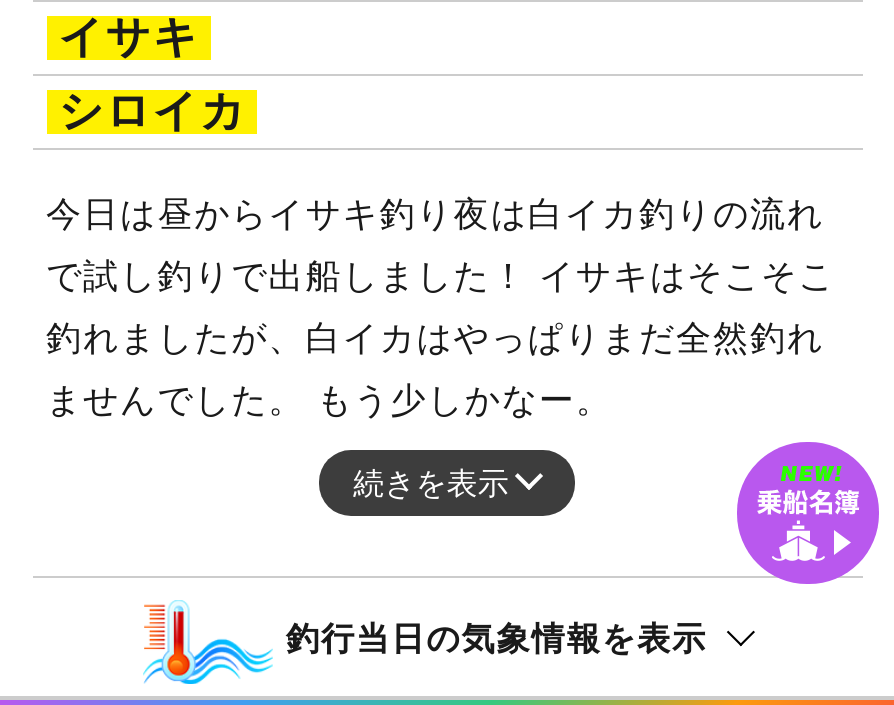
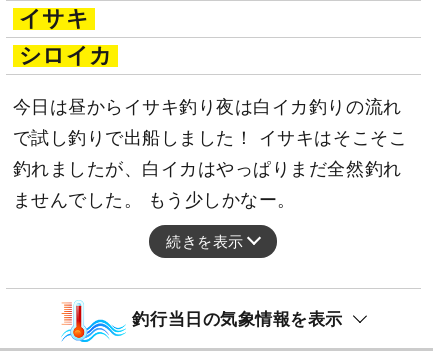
[735,440,881,586] [image] -> none

